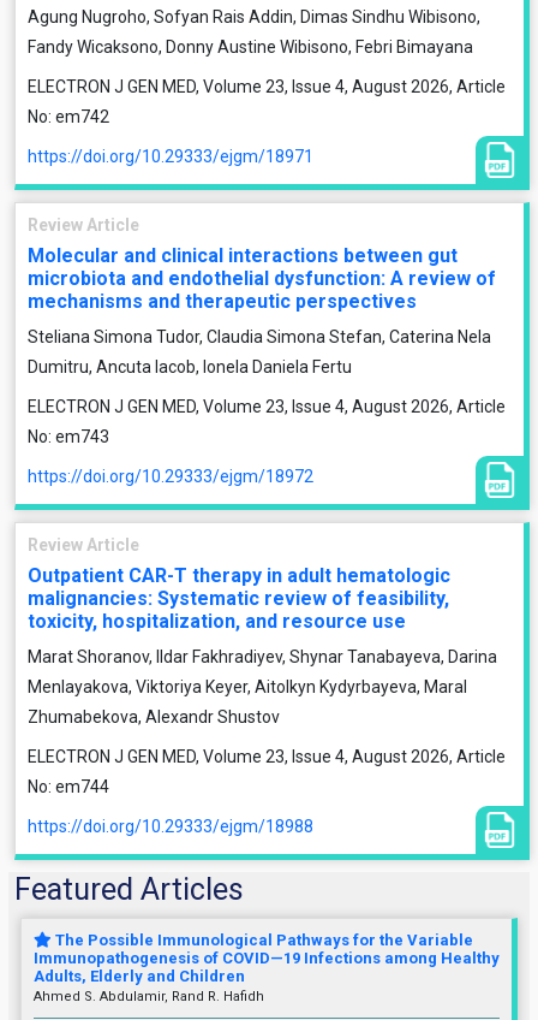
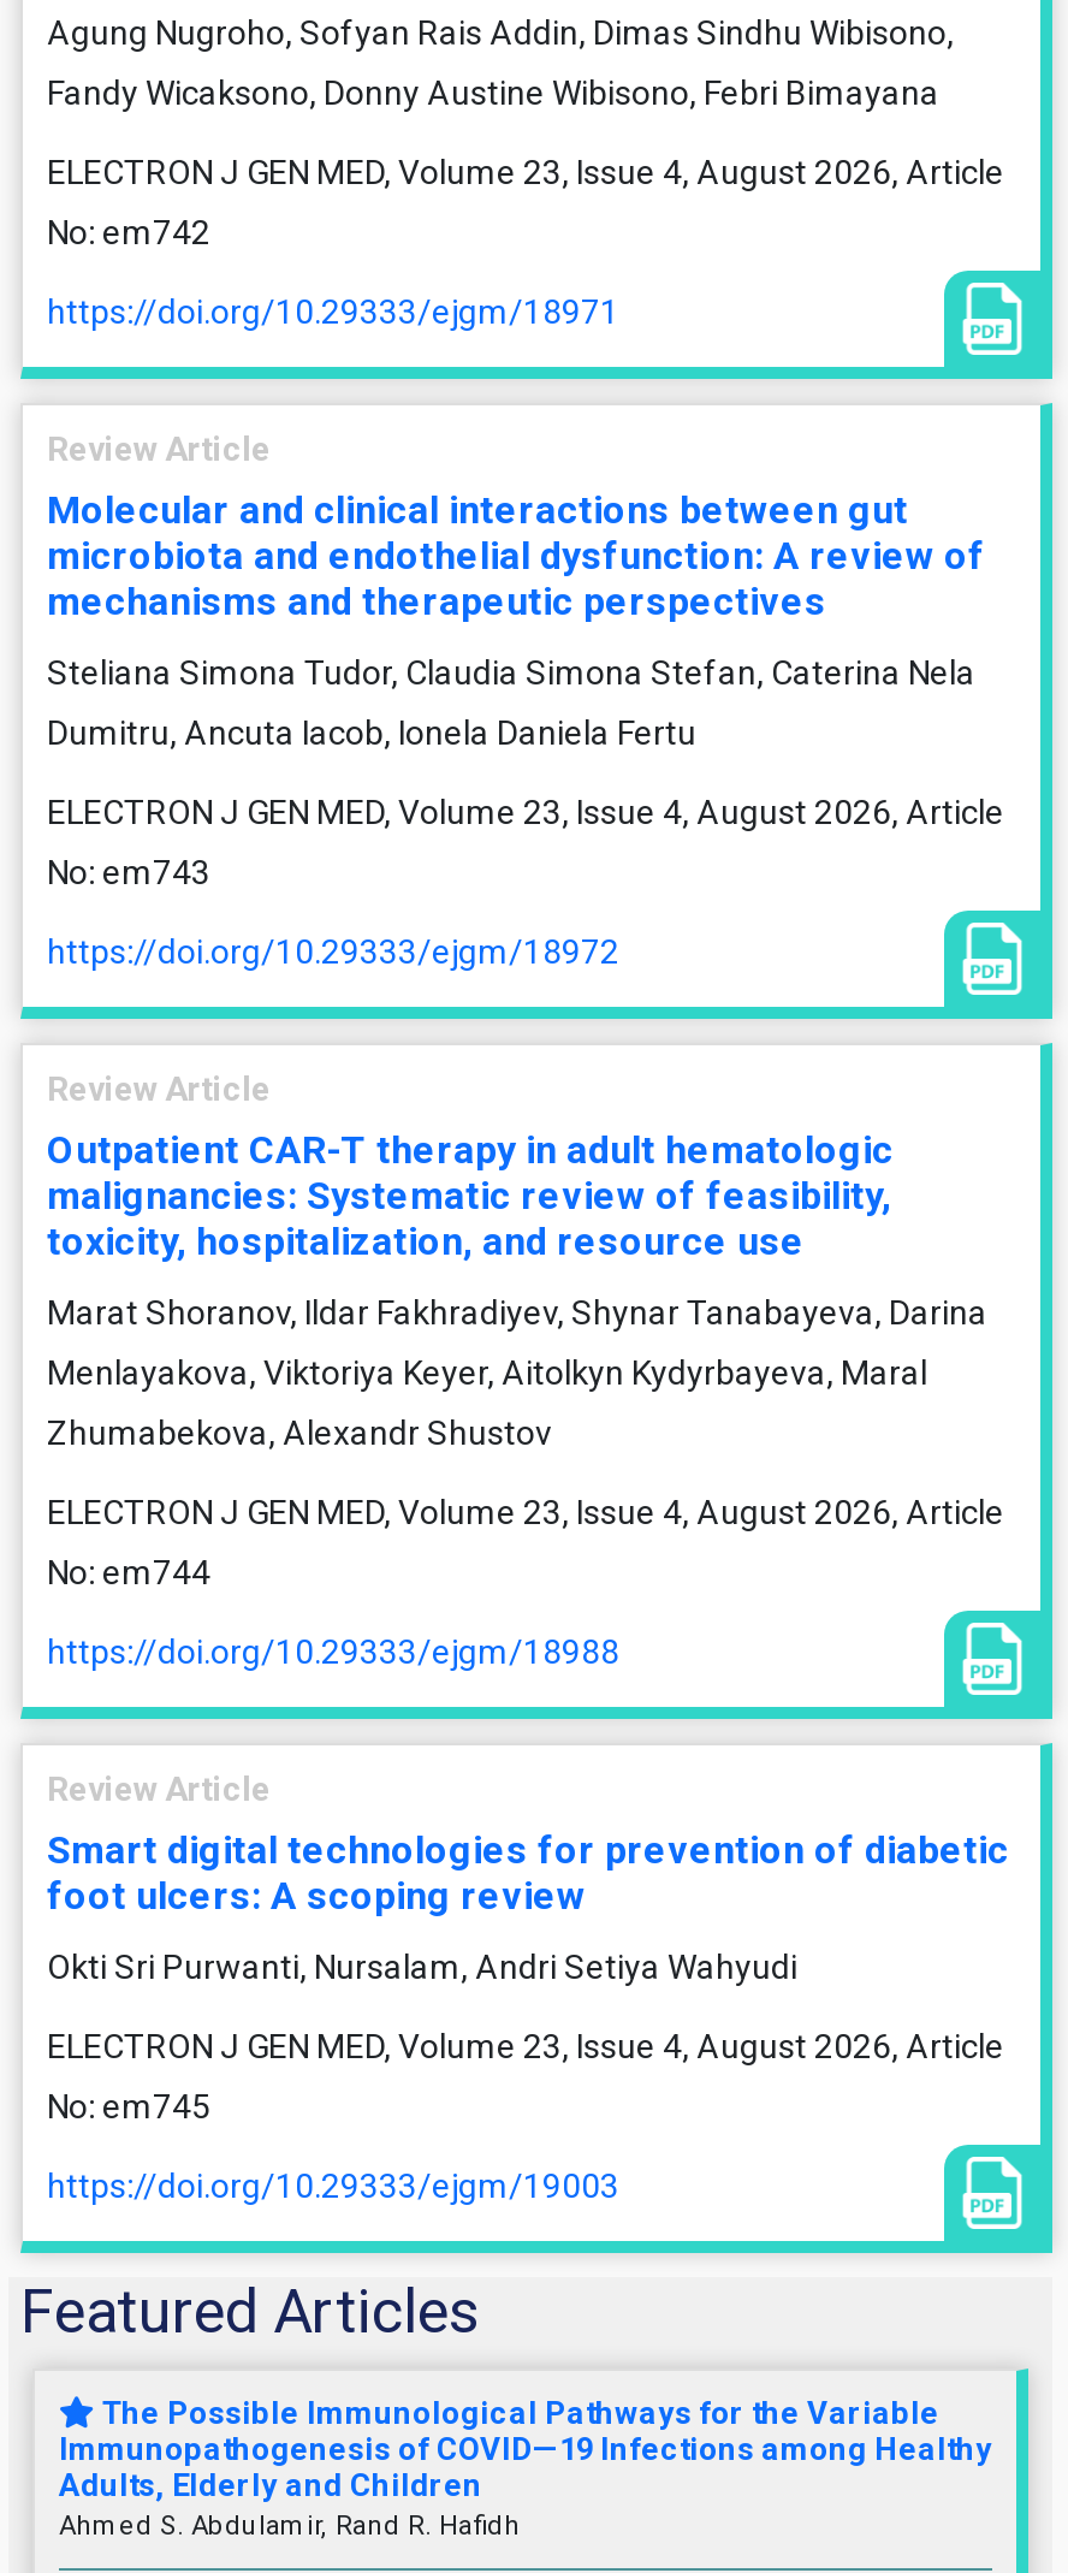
none -> [47,1769,1009,2205] Review Article | Smart digital technologies for prevention of diabetic | foot ulcers: A scoping review | Okti Sri Purwanti, Nursalam, Andri Setiya Wahyudi | ELECTRON J GEN MED, Volume 23, Issue 4, August 2026, Article | No: em745 | https://doi.org/10.29333/ejgm/19003

